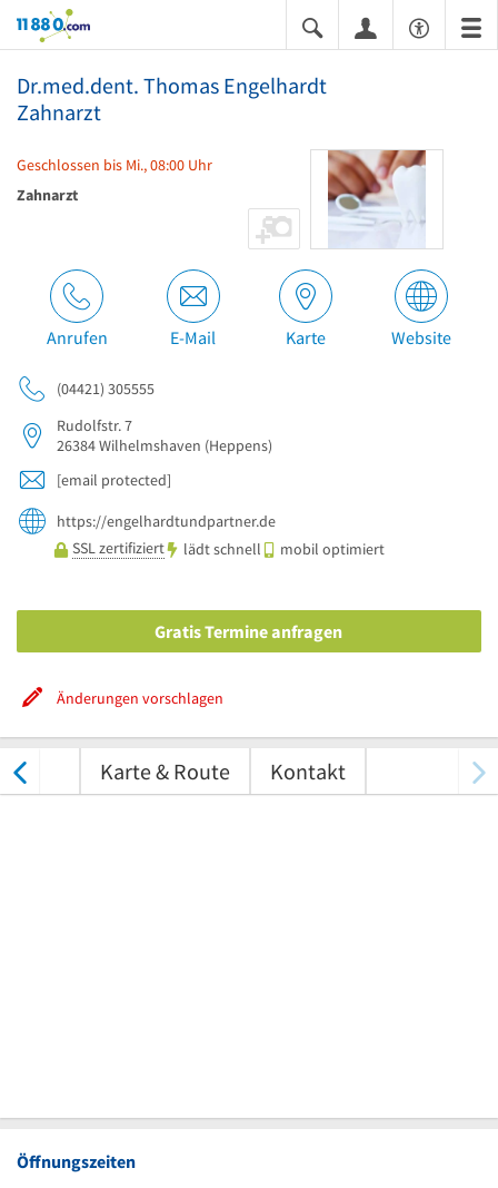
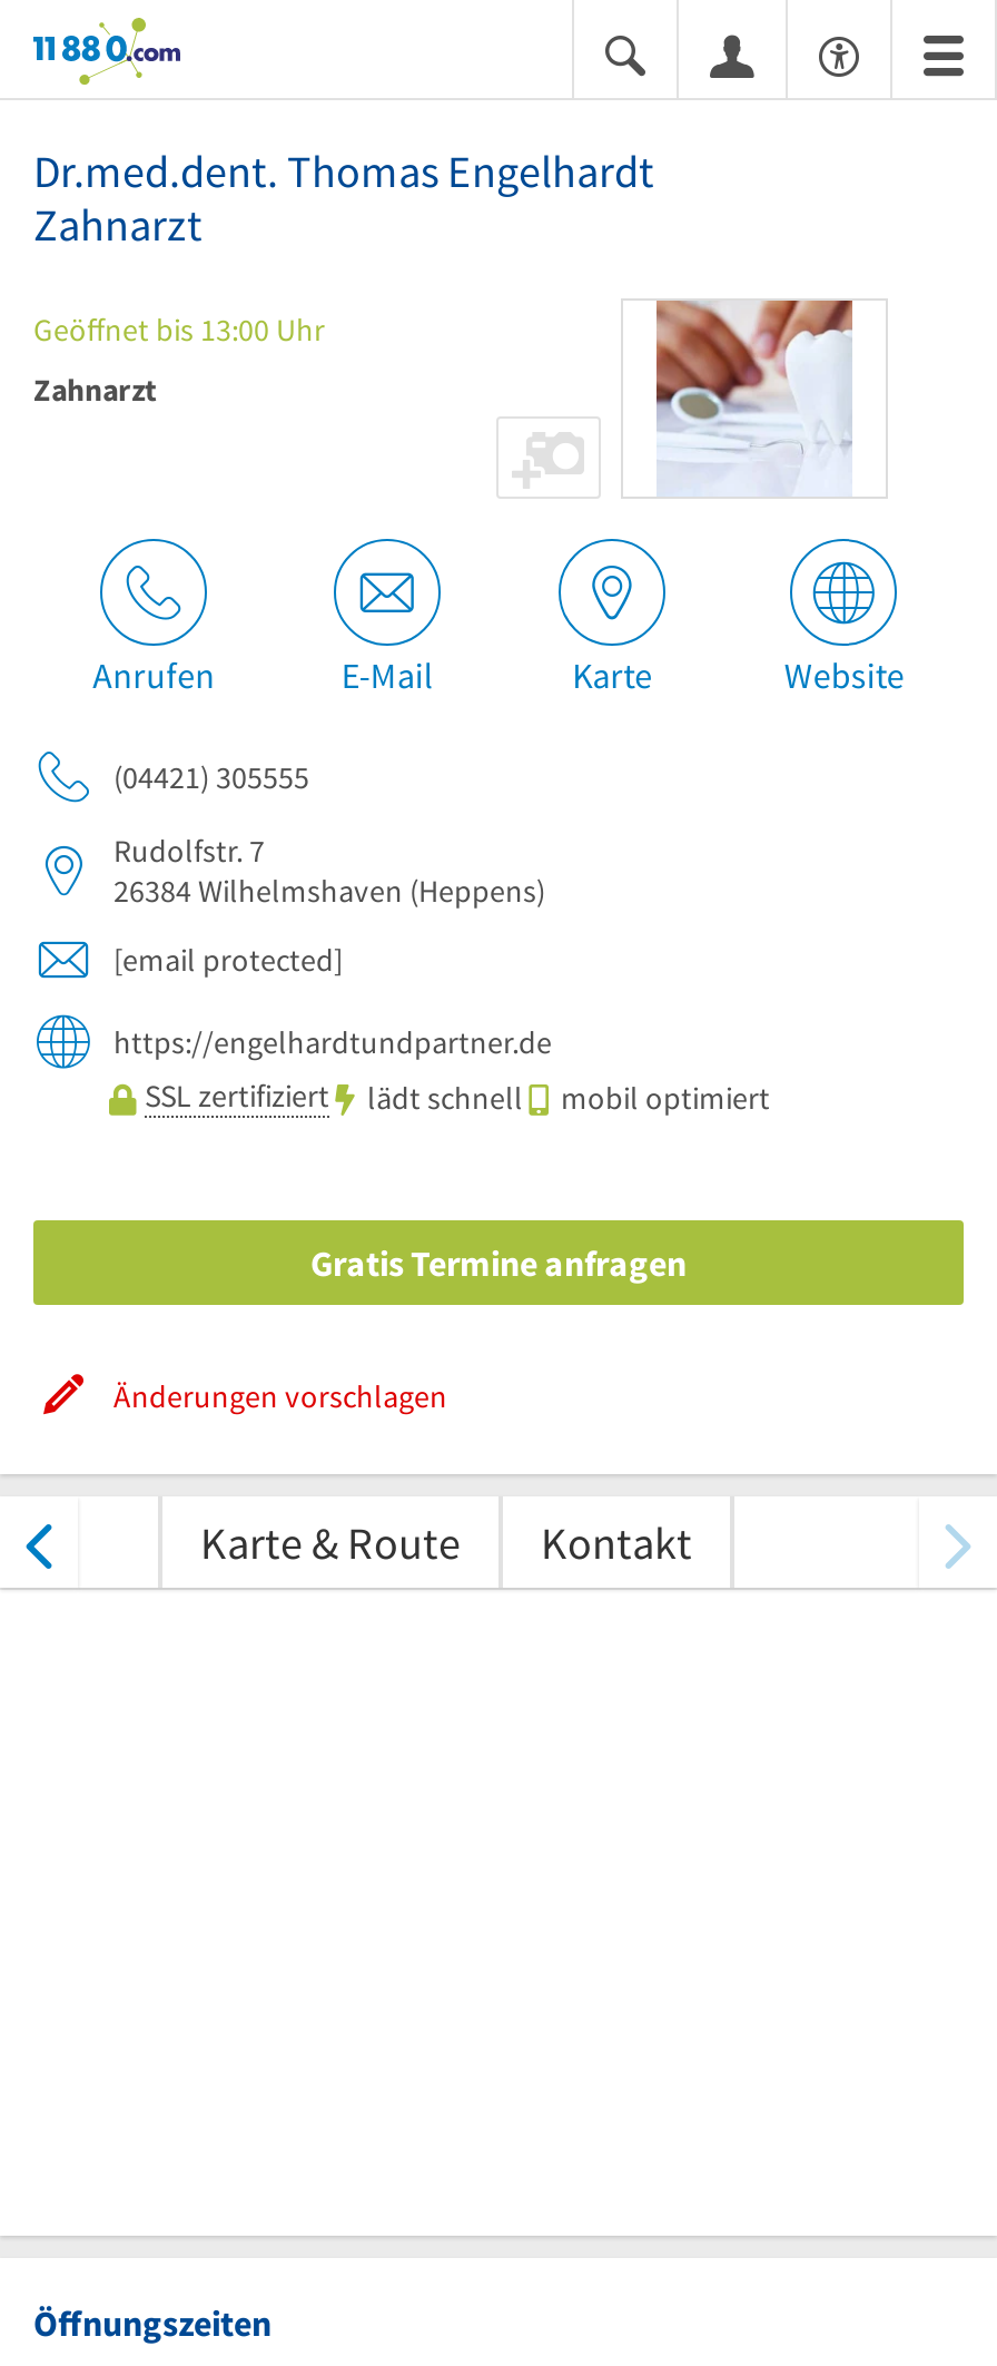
[17,155,212,175] Geschlossen bis Mi., 08:00 Uhr -> [33,310,325,350] Geöffnet bis 13:00 Uhr

